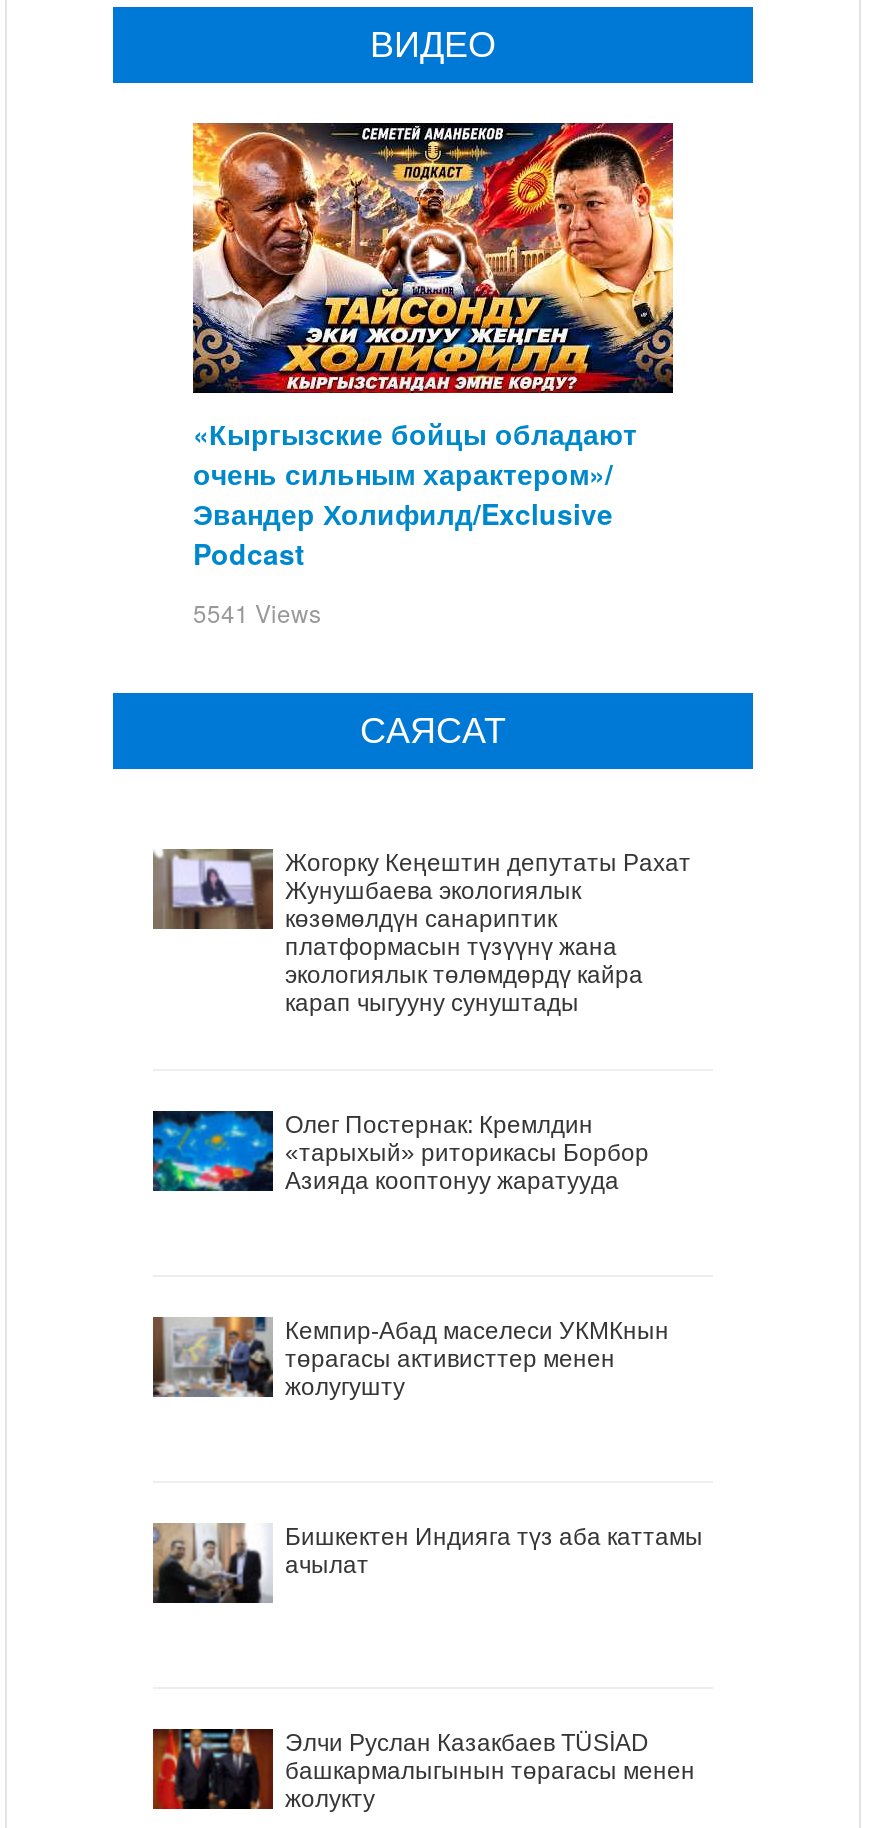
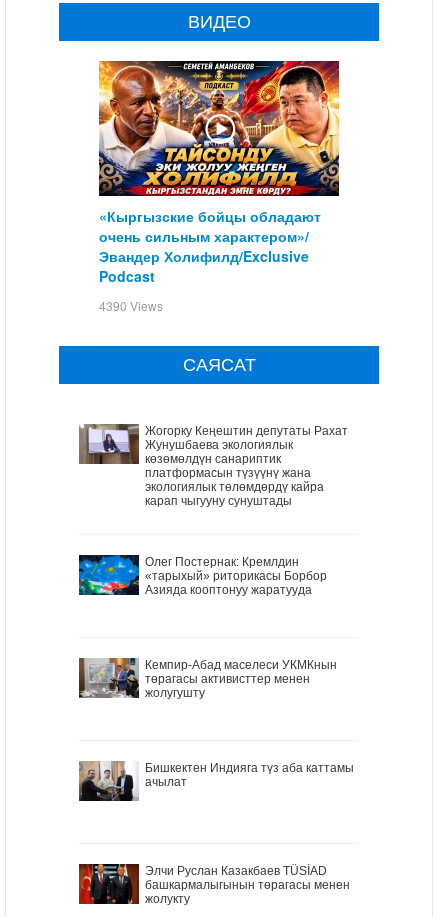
[193,595,321,629] 5541 Views -> [99,297,163,314] 4390 Views

